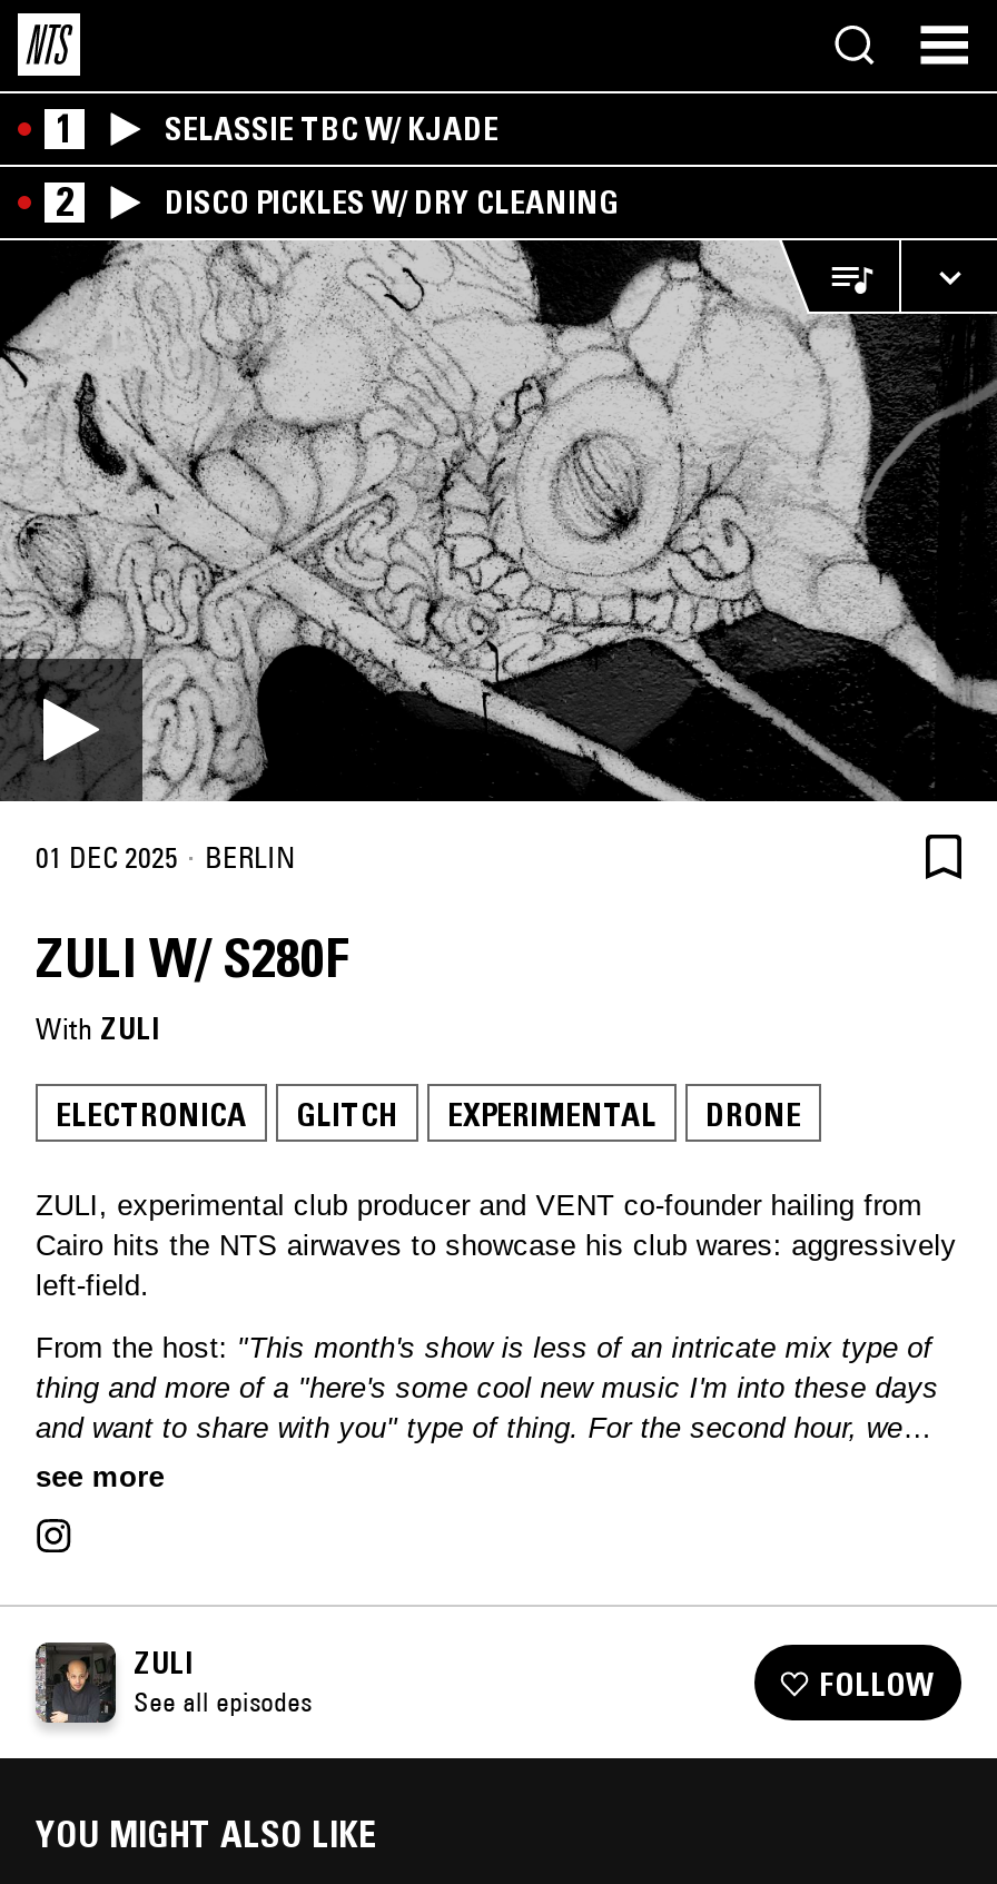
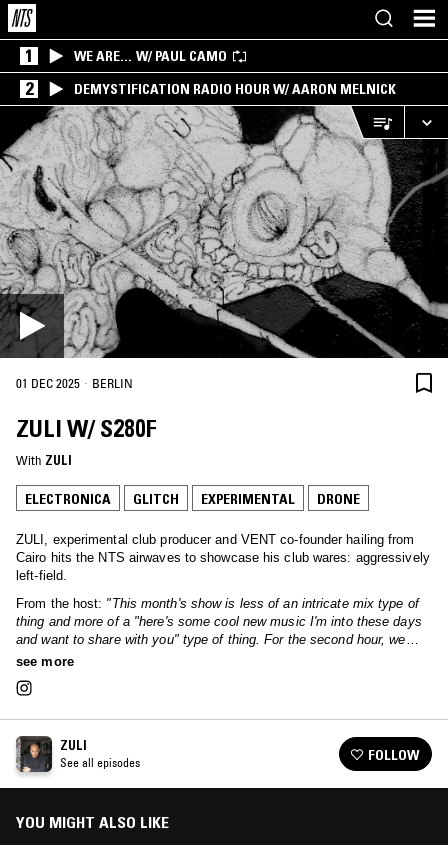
[165,109,498,149] SELASSIE TBC W/ KJADE -> [74,47,227,65] WE ARE… W/ PAUL CAMO
[165,183,619,223] DISCO PICKLES W/ DRY CLEANING -> [74,80,396,98] DEMYSTIFICATION RADIO HOUR W/ AARON MELNICK

